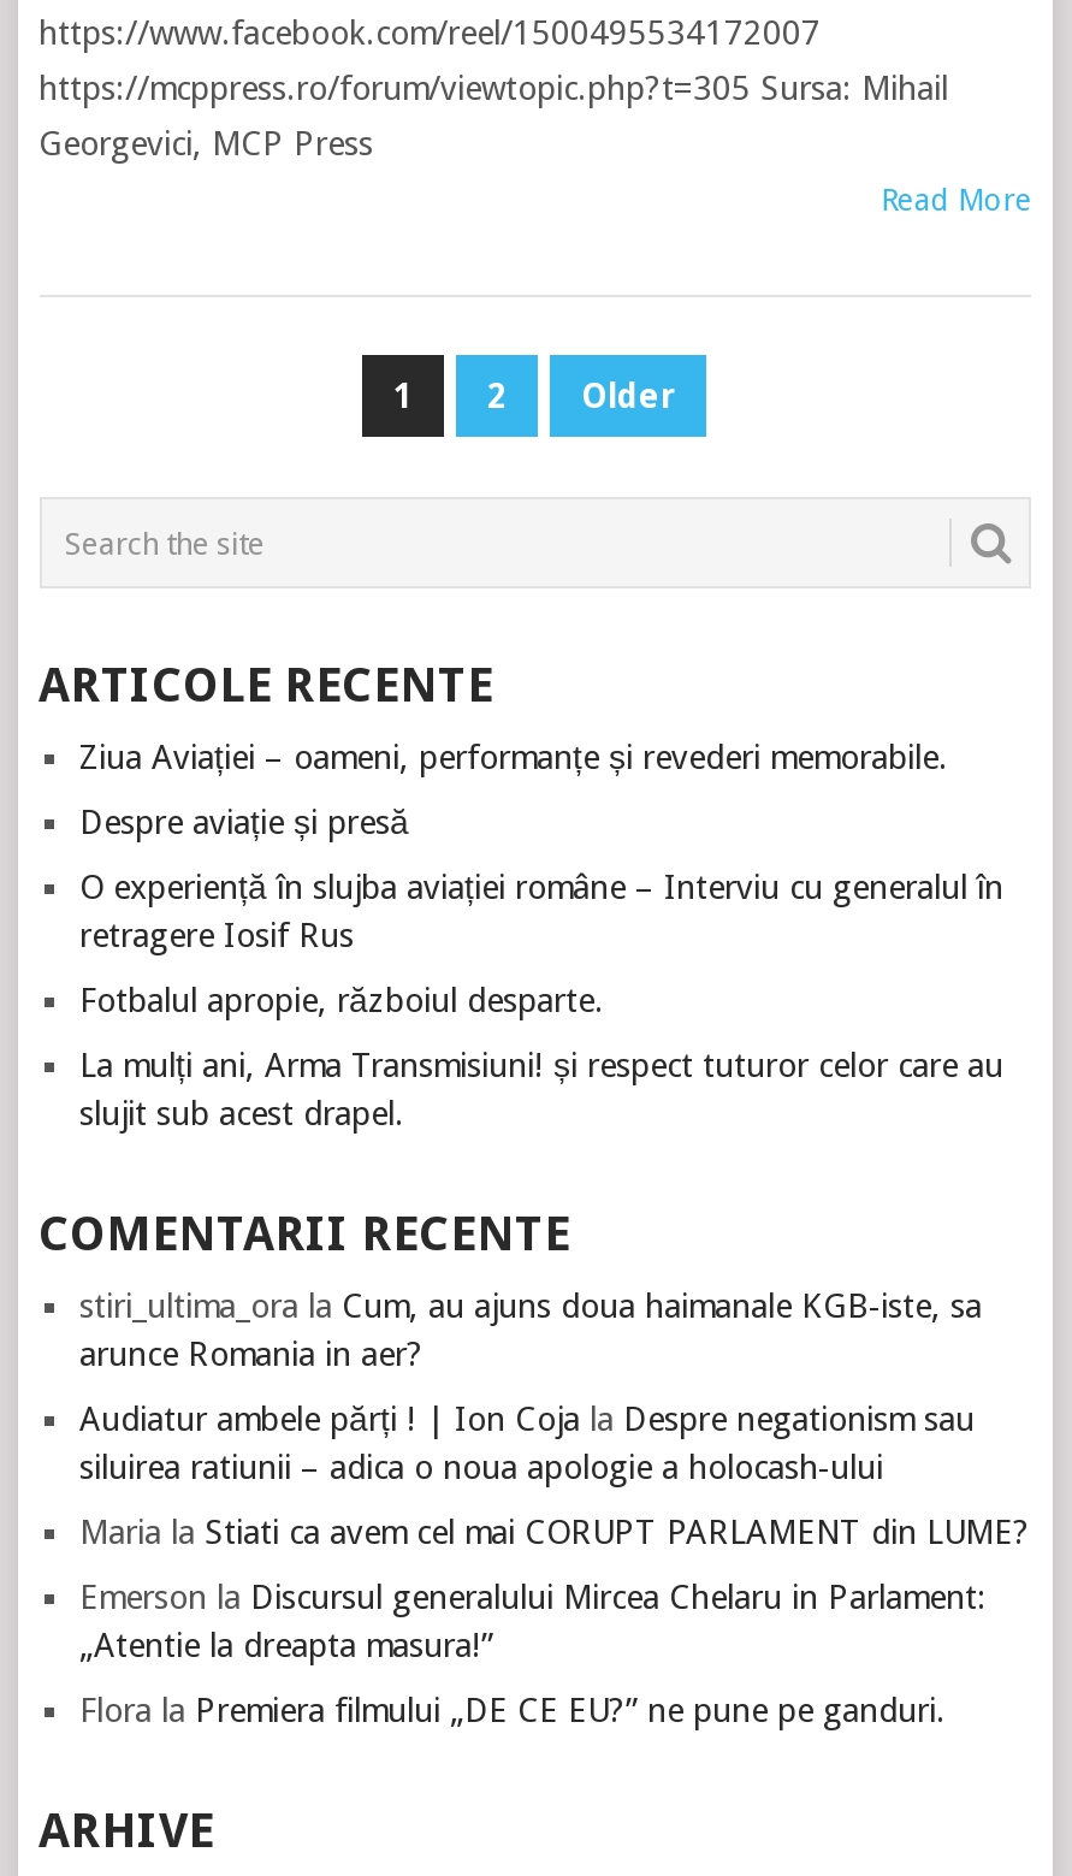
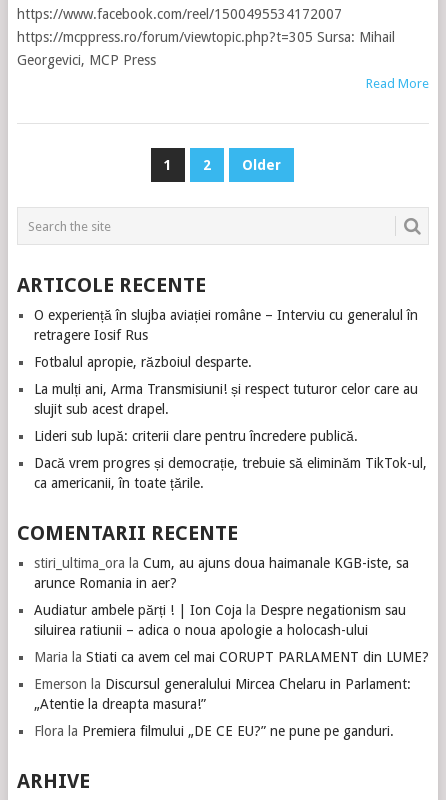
[79,738,948,841] Ziua Aviației – oameni, performanțe și revederi memorabile. | Despre aviație și presă -> none
moved [79,868,1003,1132] -> [33,307,417,417]: O experiență în slujba aviației române – Interviu cu generalul în | retragere Iosif Rus | Fotbalul apropie, războiul desparte. | La mulți ani, Arma Transmisiuni! și respect tuturor celor care au | slujit sub acest drapel.
none -> [33,428,426,491] Lideri sub lupă: criterii clare pentru încredere publică. | Dacă vrem progres și democrație, trebuie să eliminăm TikTok-ul, | ca americanii, în toate țările.

